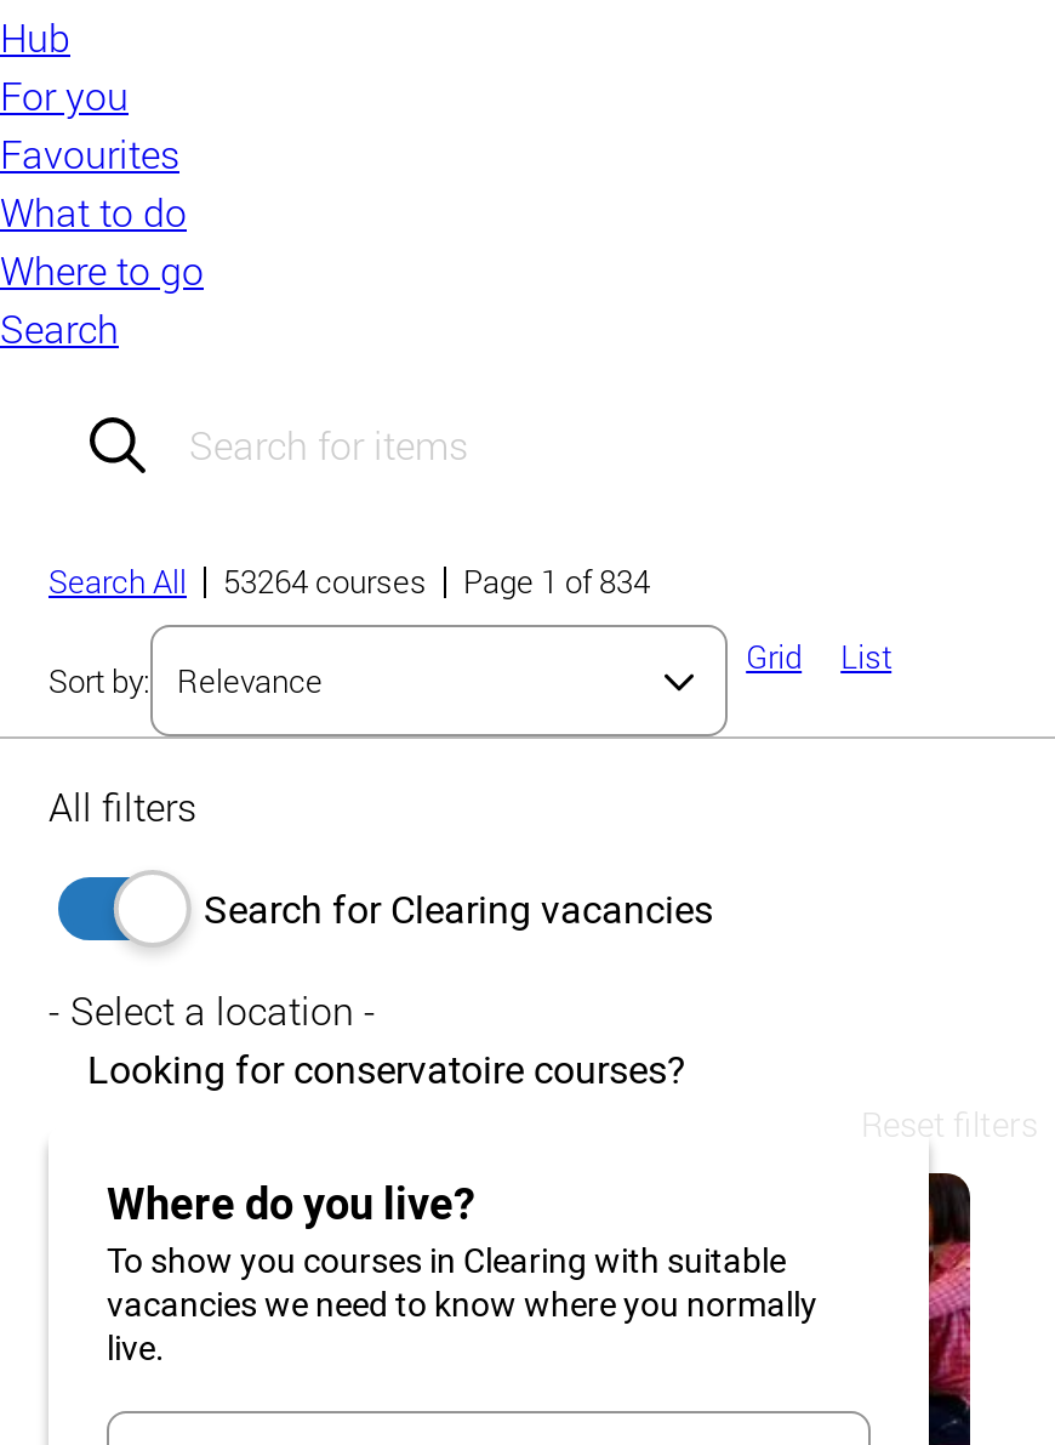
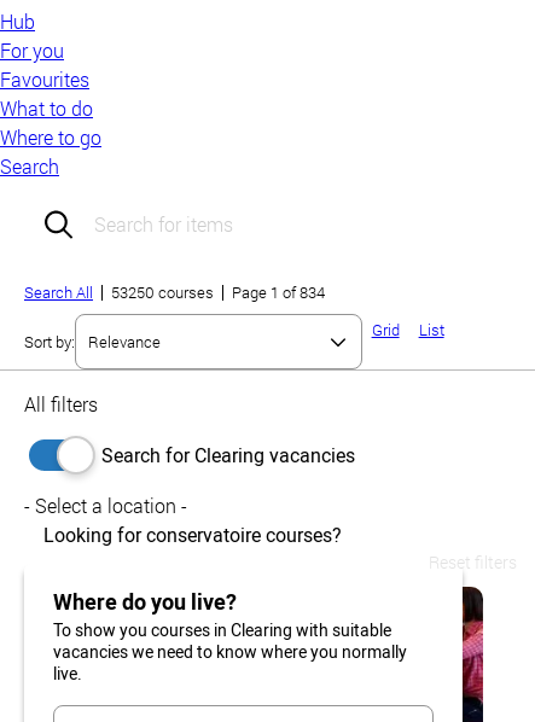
[49,560,650,603] Search All 53264 courses Page 1 of 834 -> [24,282,325,303] Search All 53250 courses Page 1 of 834

